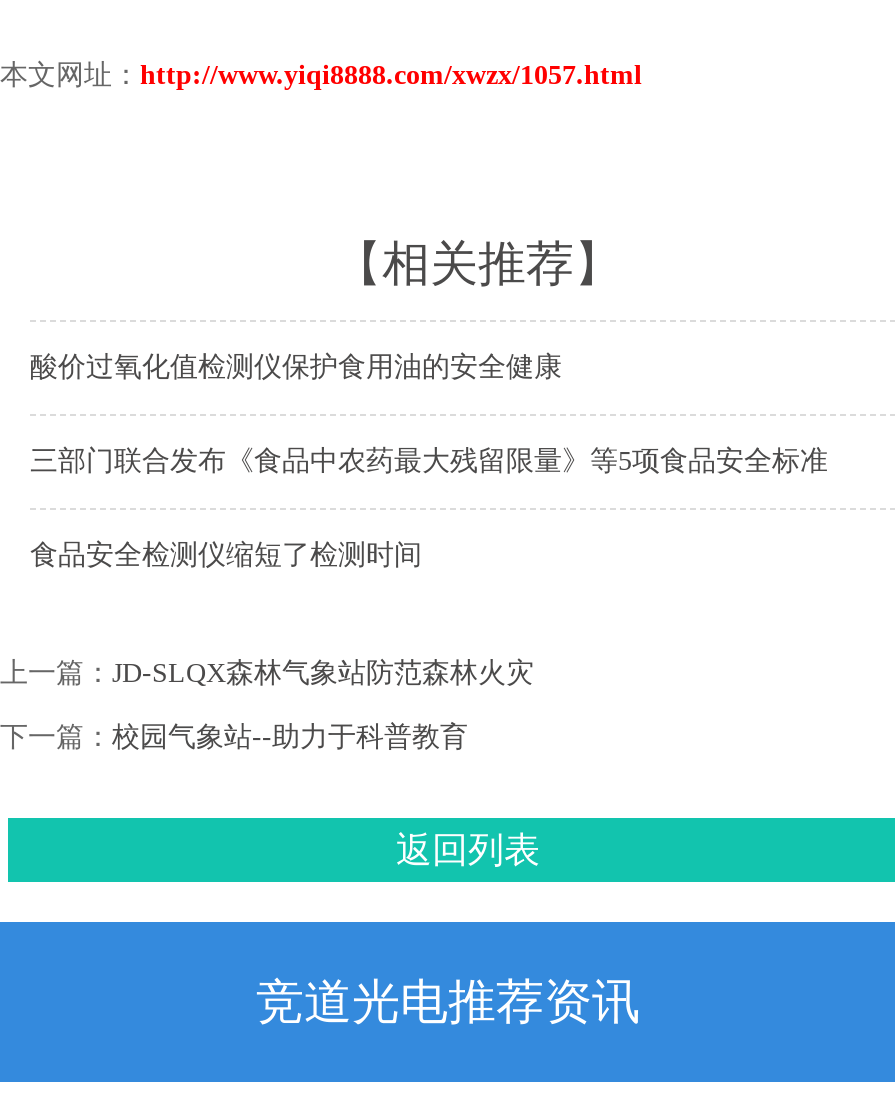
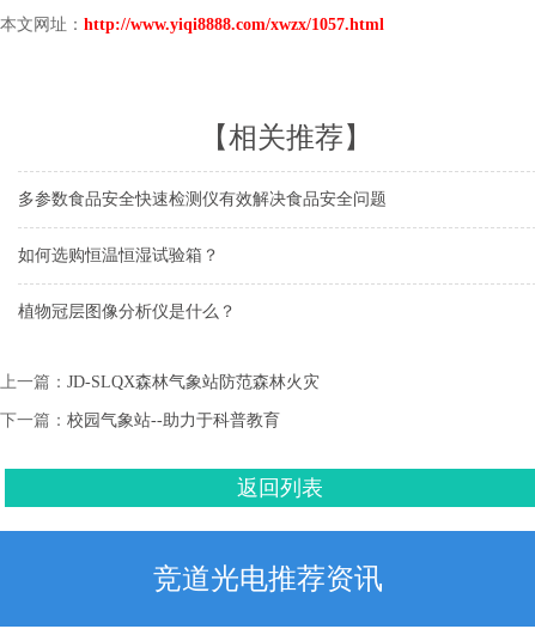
[30,352,562,382] 酸价过氧化值检测仪保护食用油的安全健康 -> [18,190,387,208] 多参数食品安全快速检测仪有效解决食品安全问题
[30,446,828,476] 三部门联合发布《食品中农药最大残留限量》等5项食品安全标准 -> [18,246,219,264] 如何选购恒温恒湿试验箱？
[30,540,422,570] 食品安全检测仪缩短了检测时间 -> [18,303,236,320] 植物冠层图像分析仪是什么？

